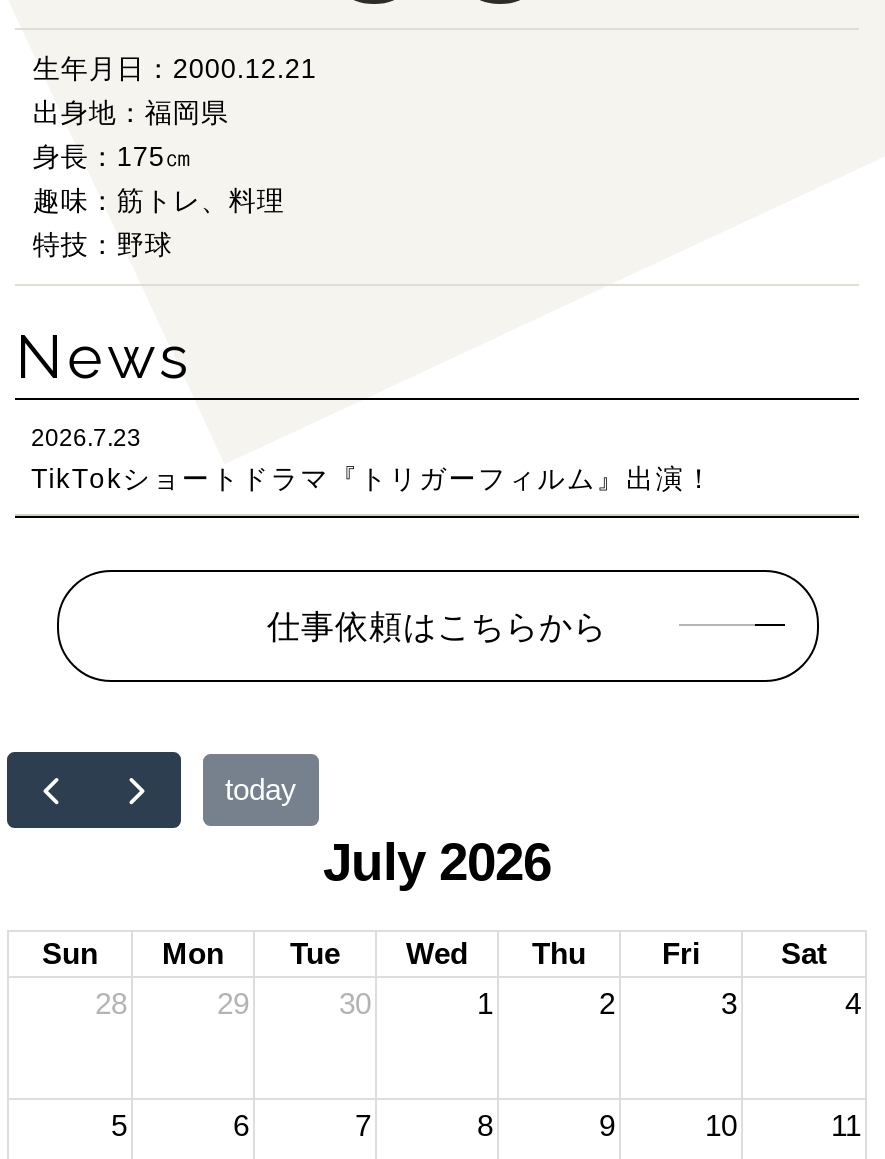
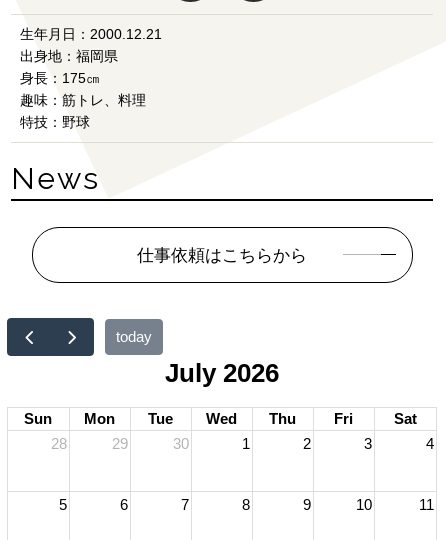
[31,424,715,494] 2026.7.23 | TikTokショートドラマ『トリガーフィルム』出演！ -> none

